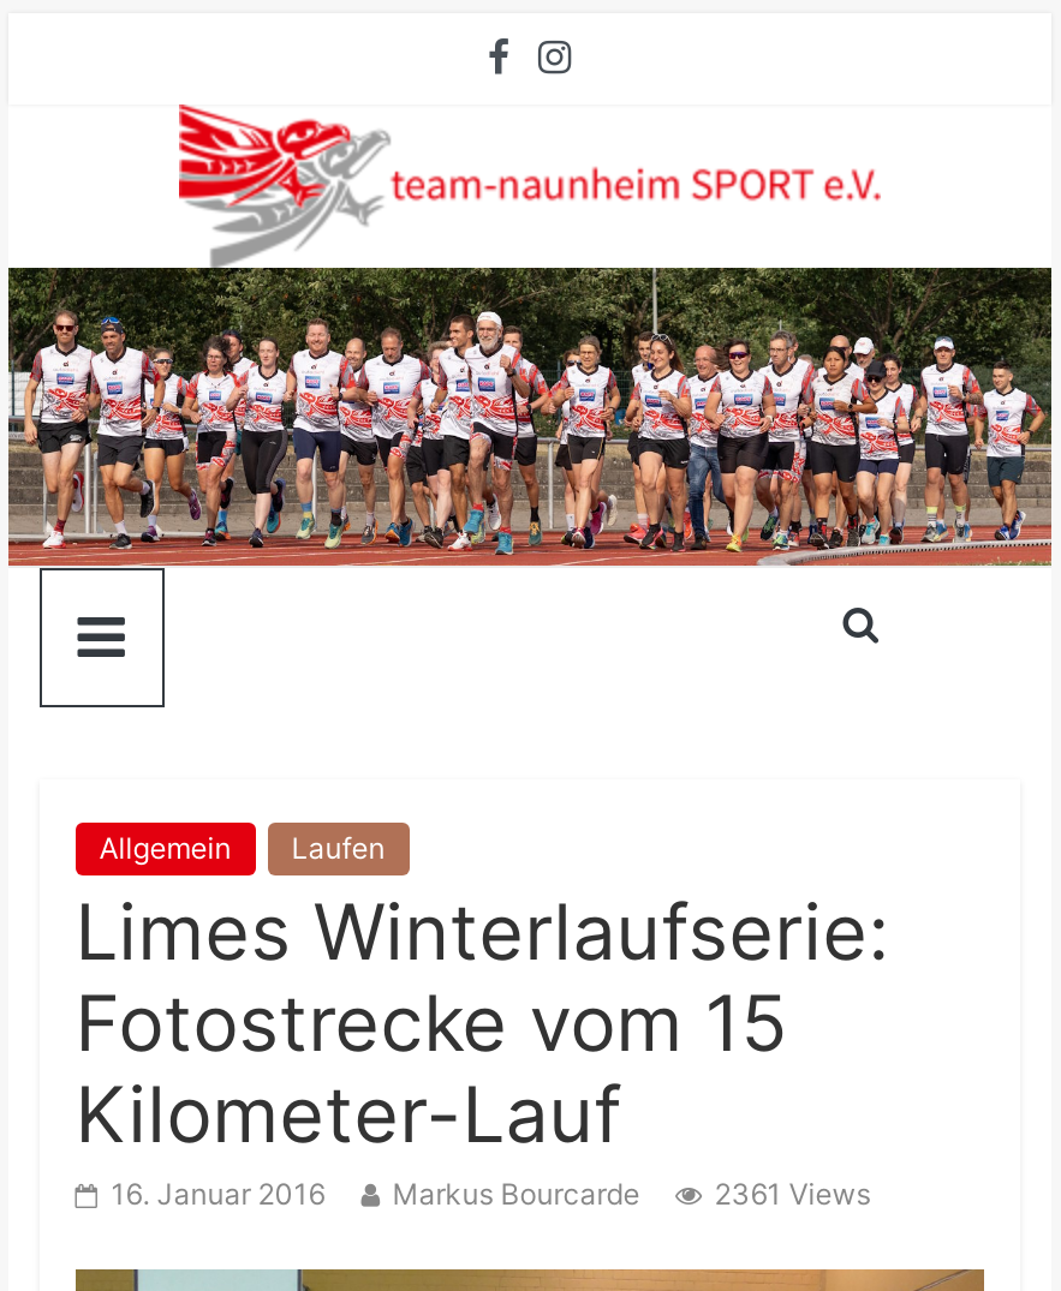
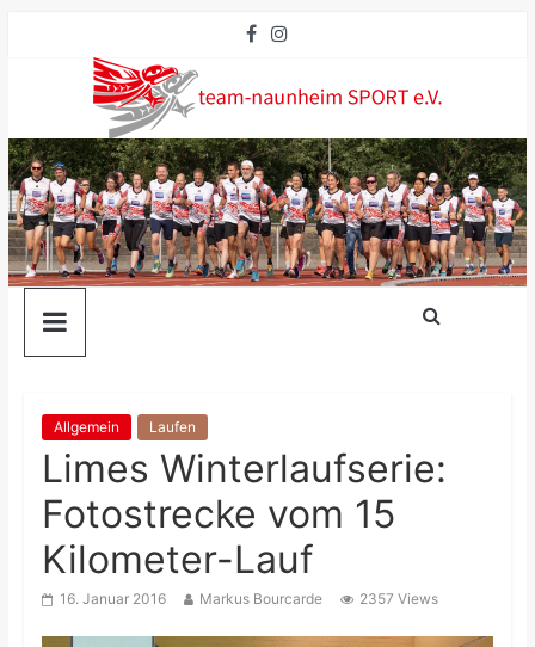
[714,1176,871,1212] 2361 Views -> [359,590,438,608] 2357 Views

